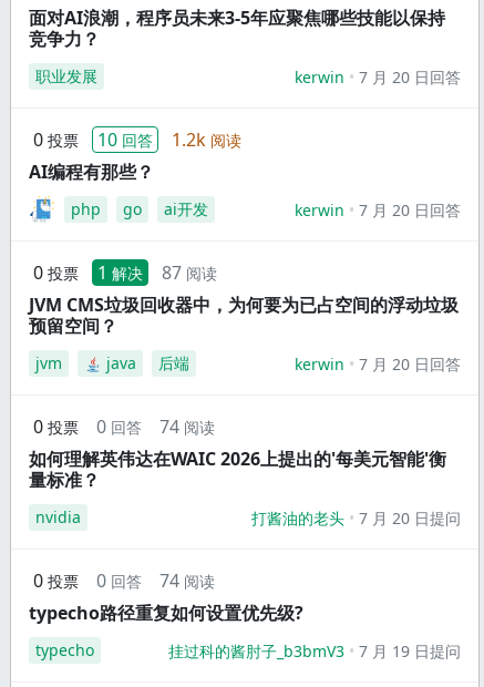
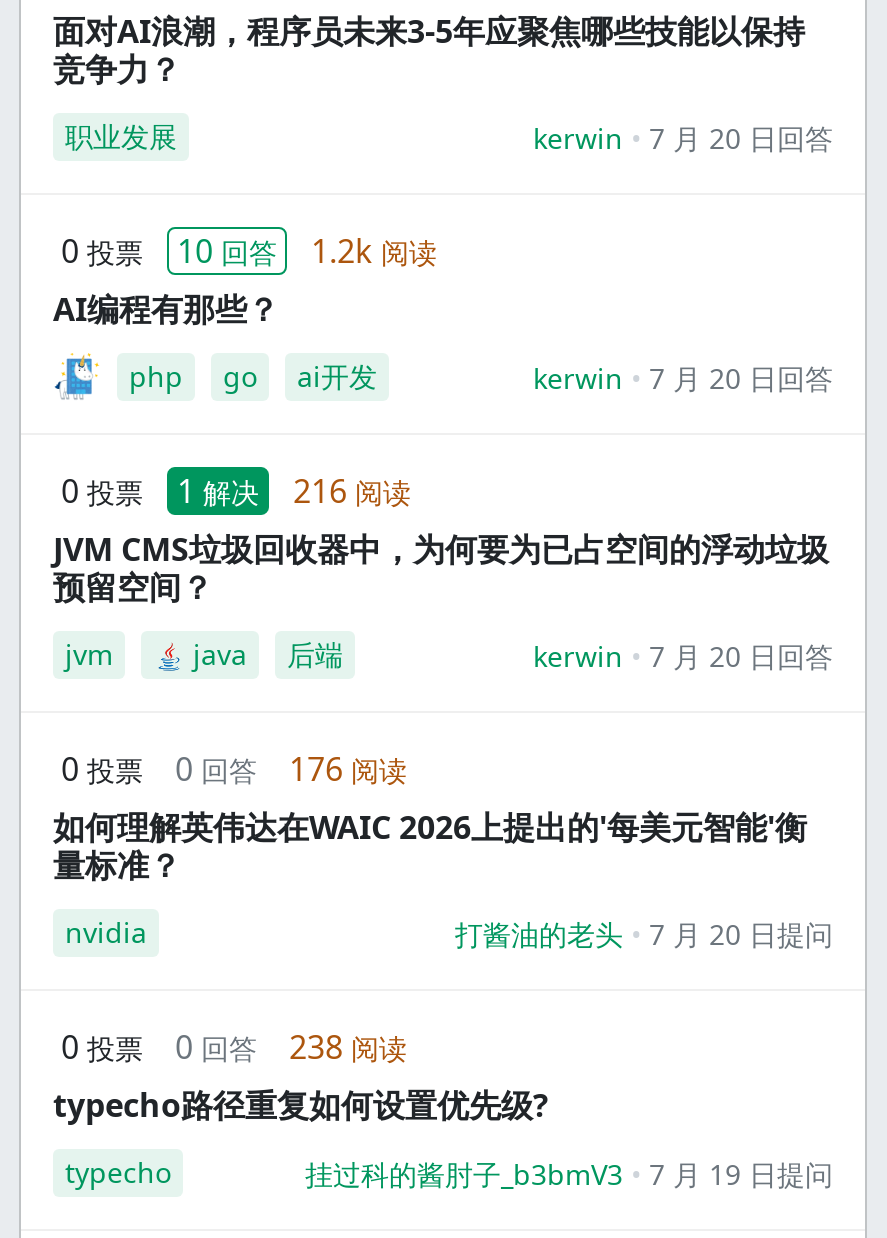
[33,260,217,285] 0 投票 1 解决 87 阅读 -> [61,469,411,513] 0 投票 1 解决 216 阅读
[33,414,215,439] 0 投票 0 回答 74 阅读 -> [61,747,407,791] 0 投票 0 回答 176 阅读
[33,568,215,593] 0 投票 0 回答 74 阅读 -> [61,1025,407,1069] 0 投票 0 回答 238 阅读

